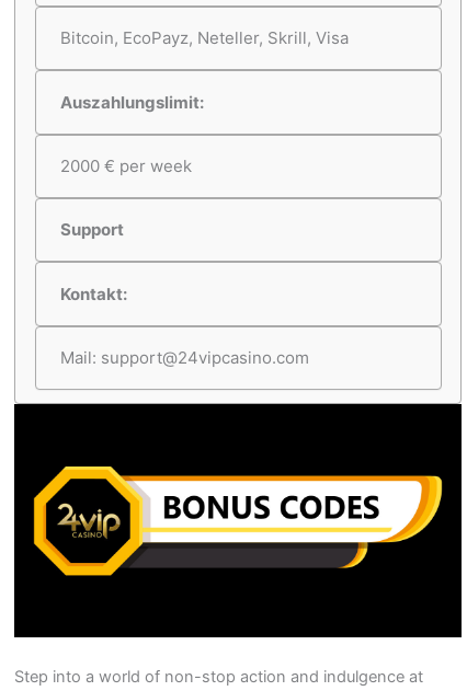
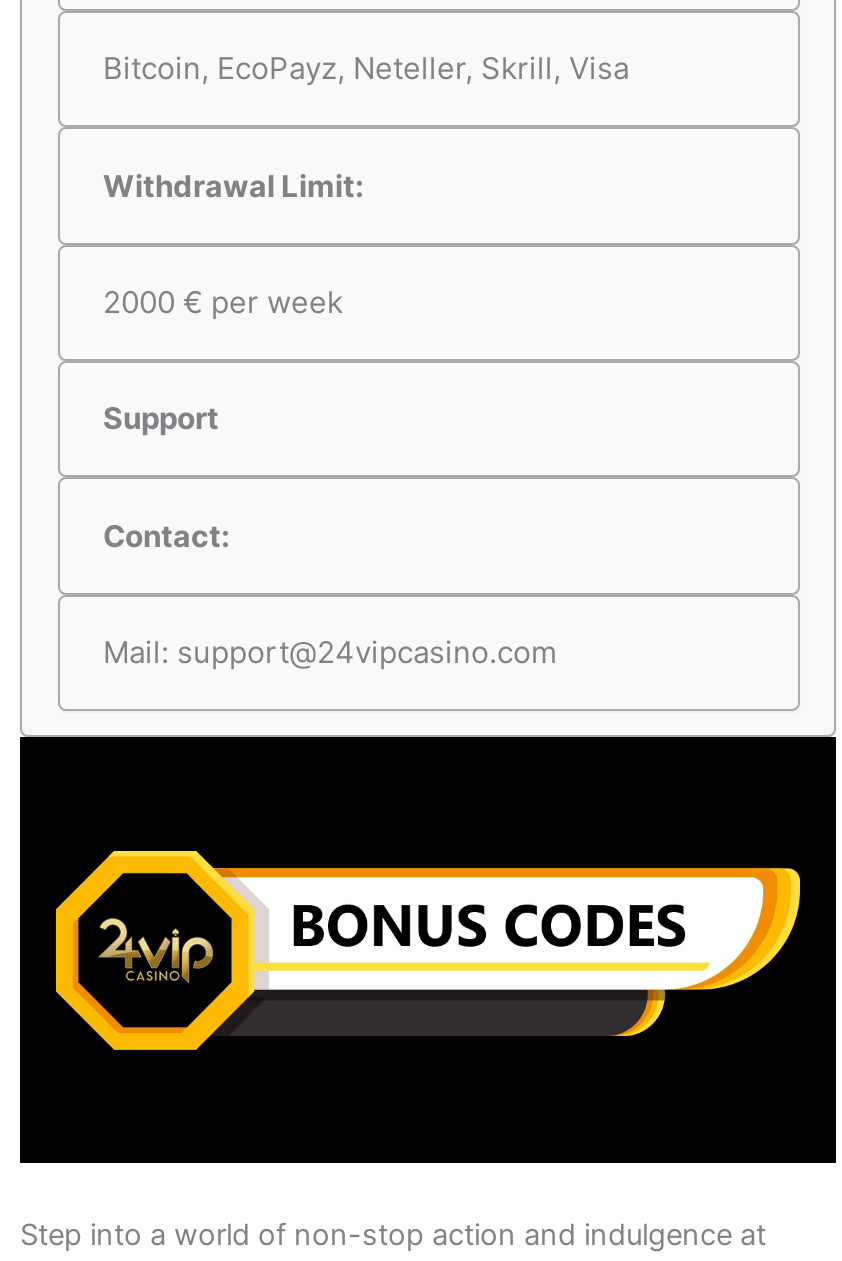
[60,91,203,112] Auszahlungslimit: -> [103,166,363,204] Withdrawal Limit:
[60,283,127,304] Kontakt: -> [103,516,229,554] Contact:

